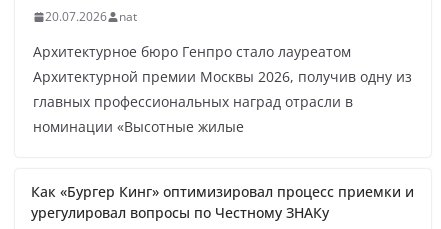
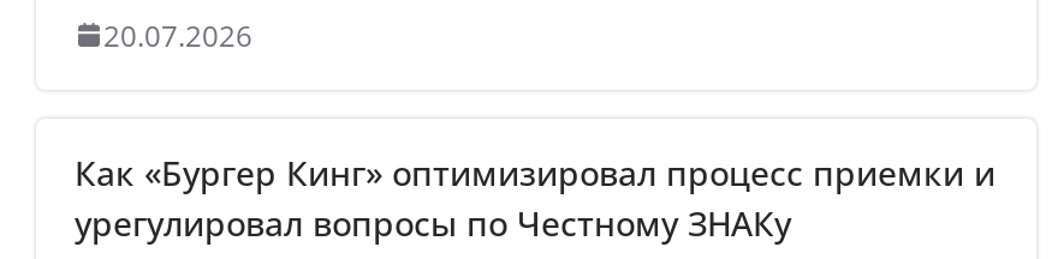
[33,8,412,136] nat | Архитектурное бюро Генпро стало лауреатом | Архитектурной премии Москвы 2026, получив одну из | главных профессиональных наград отрасли в | номинации «Высотные жилые -> none

